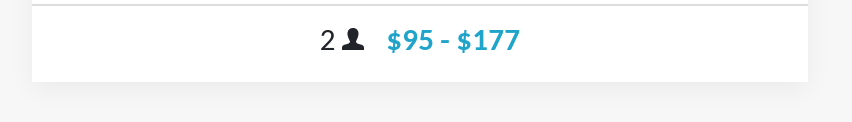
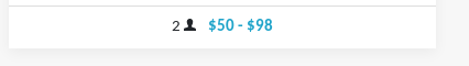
[320,28,520,58] 2 $95 - $177 -> [172,19,273,35] 2 $50 - $98

